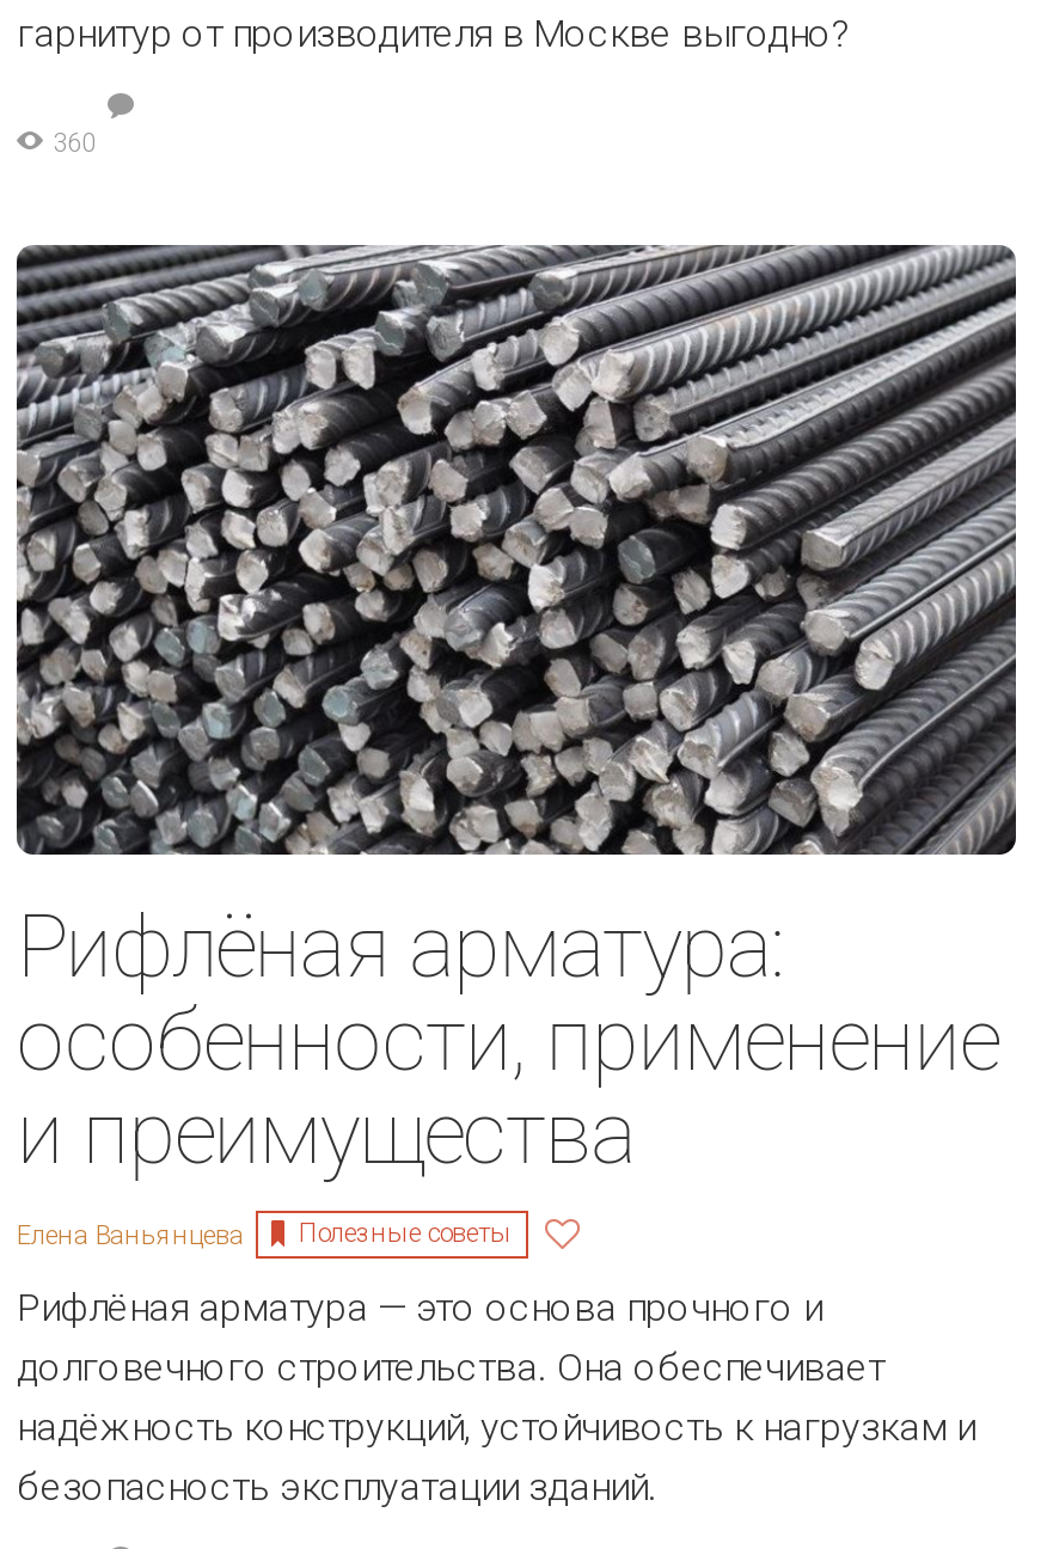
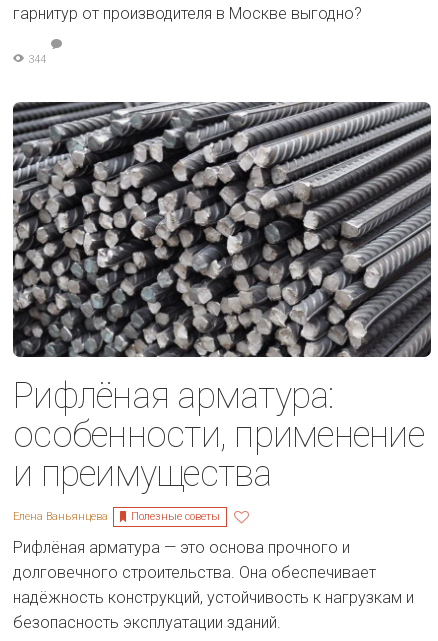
[53,128,96,159] 360 -> [28,53,46,66] 344

